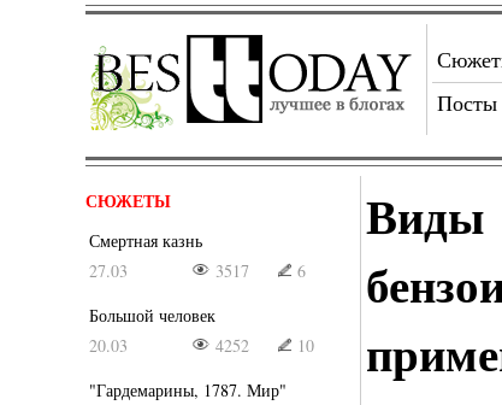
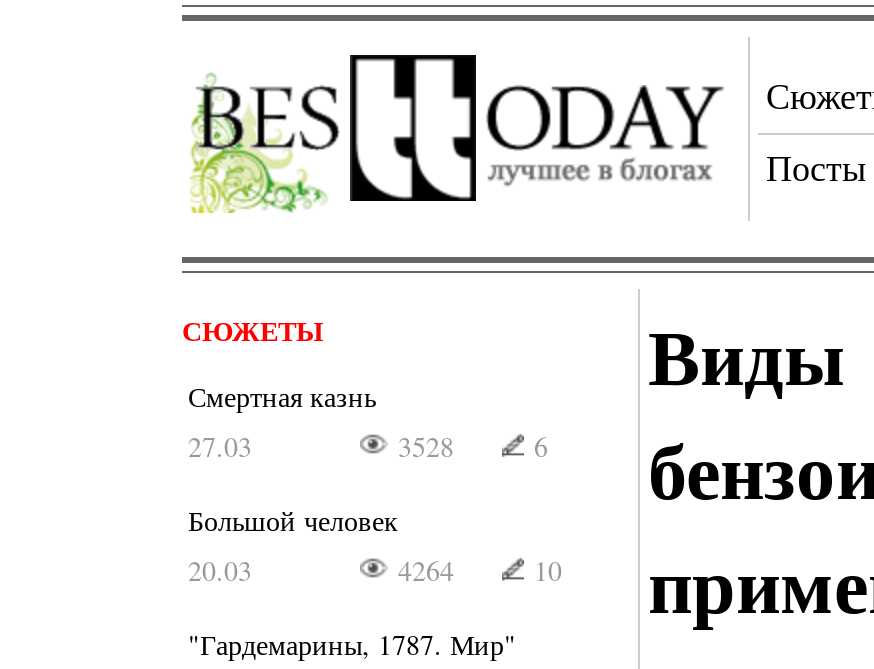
[209,259,306,282] 3517 6 -> [388,427,548,465] 3528 6
[209,334,314,357] 4252 10 -> [388,551,562,589] 4264 10

